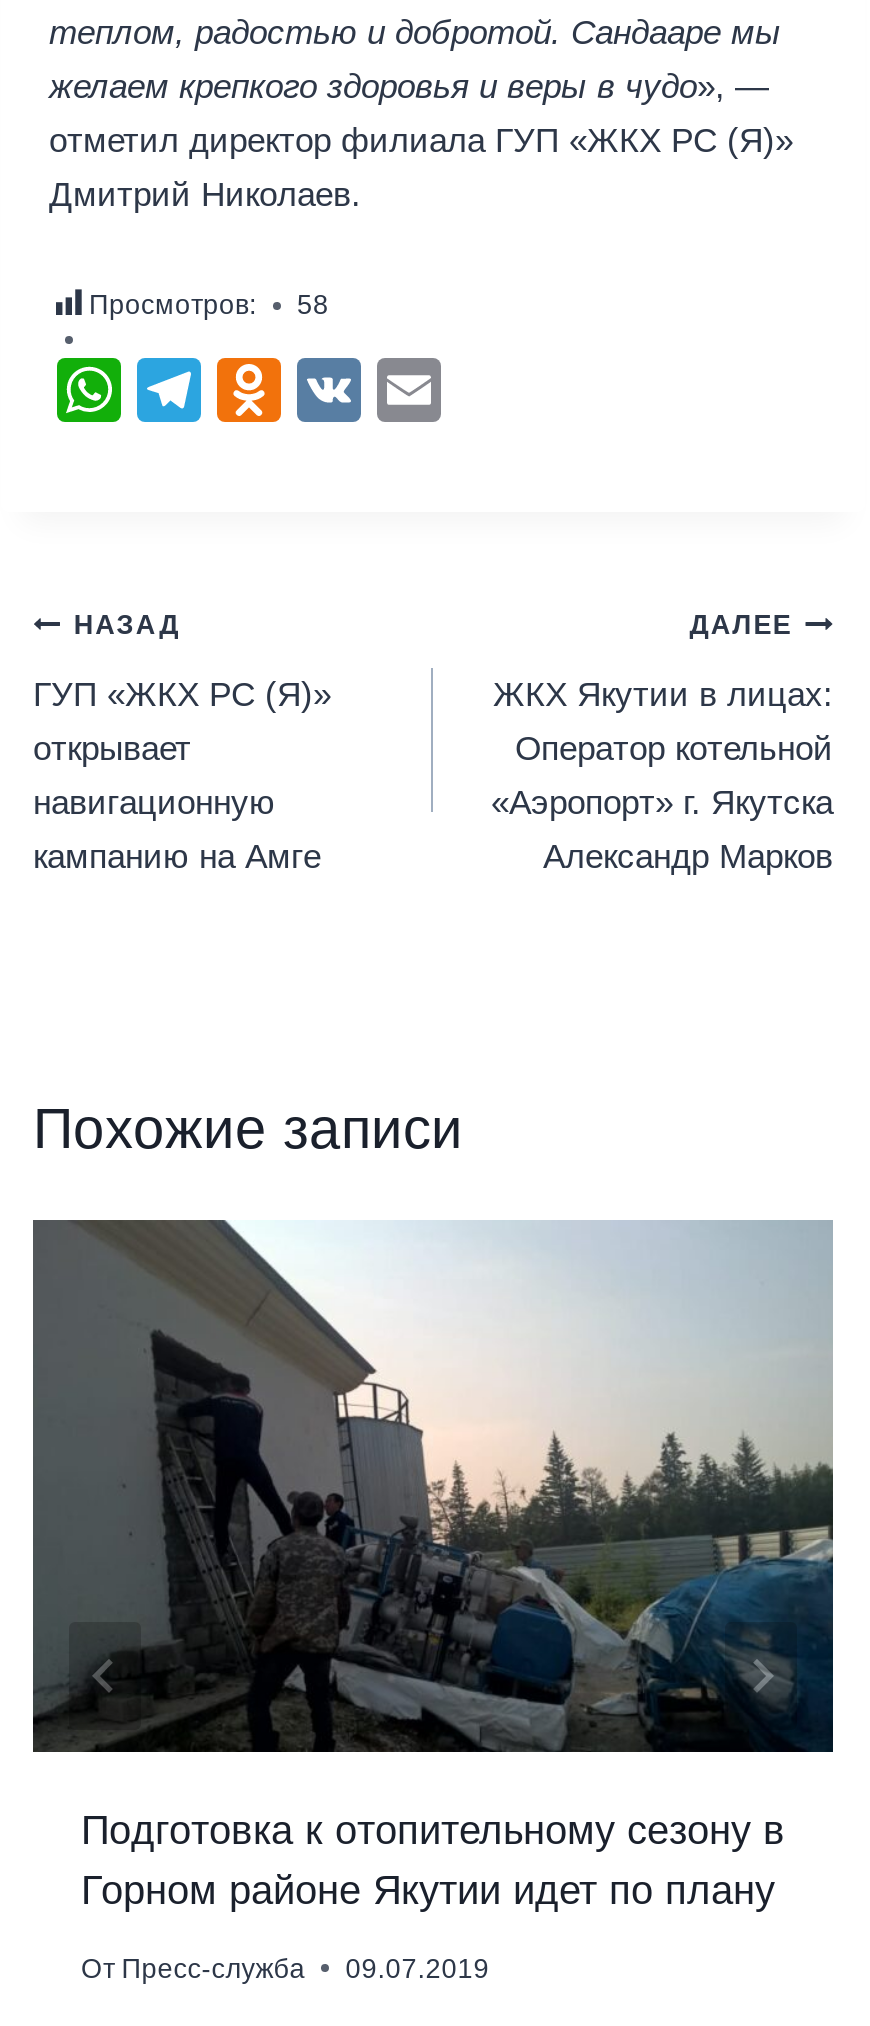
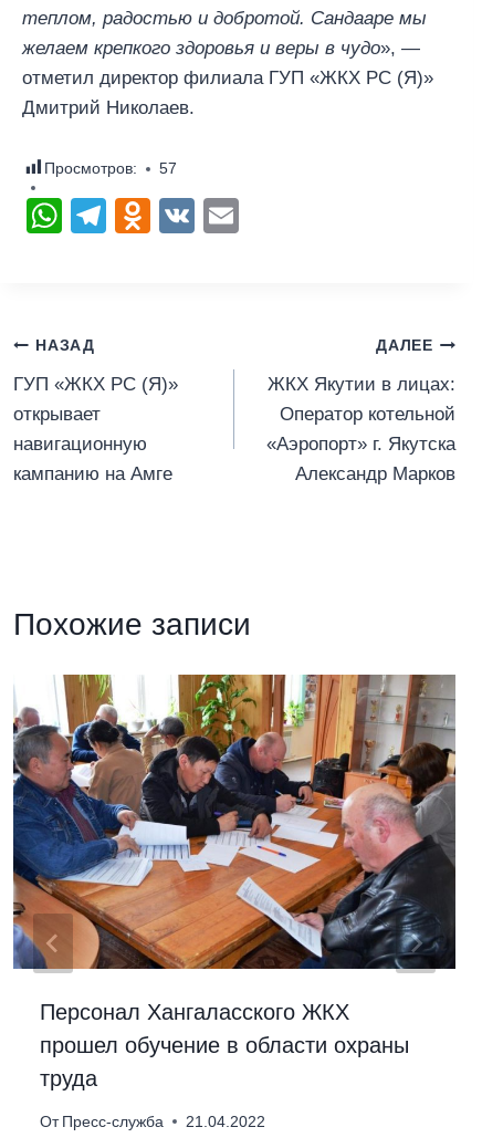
[89,290,329,320] Просмотров: 58 -> [44,160,177,177] Просмотров: 57
[31,1218,833,1912] [image] | Подготовка к отопительному сезону в | Горном районе Якутии идет по плану -> [12,674,455,1091] [image] | Персонал Хангаласского ЖКХ | прошел обучение в области охраны | труда
[81,1954,489,1984] От Пресс-служба 09.07.2019 -> [40,1113,266,1130] От Пресс-служба 21.04.2022

